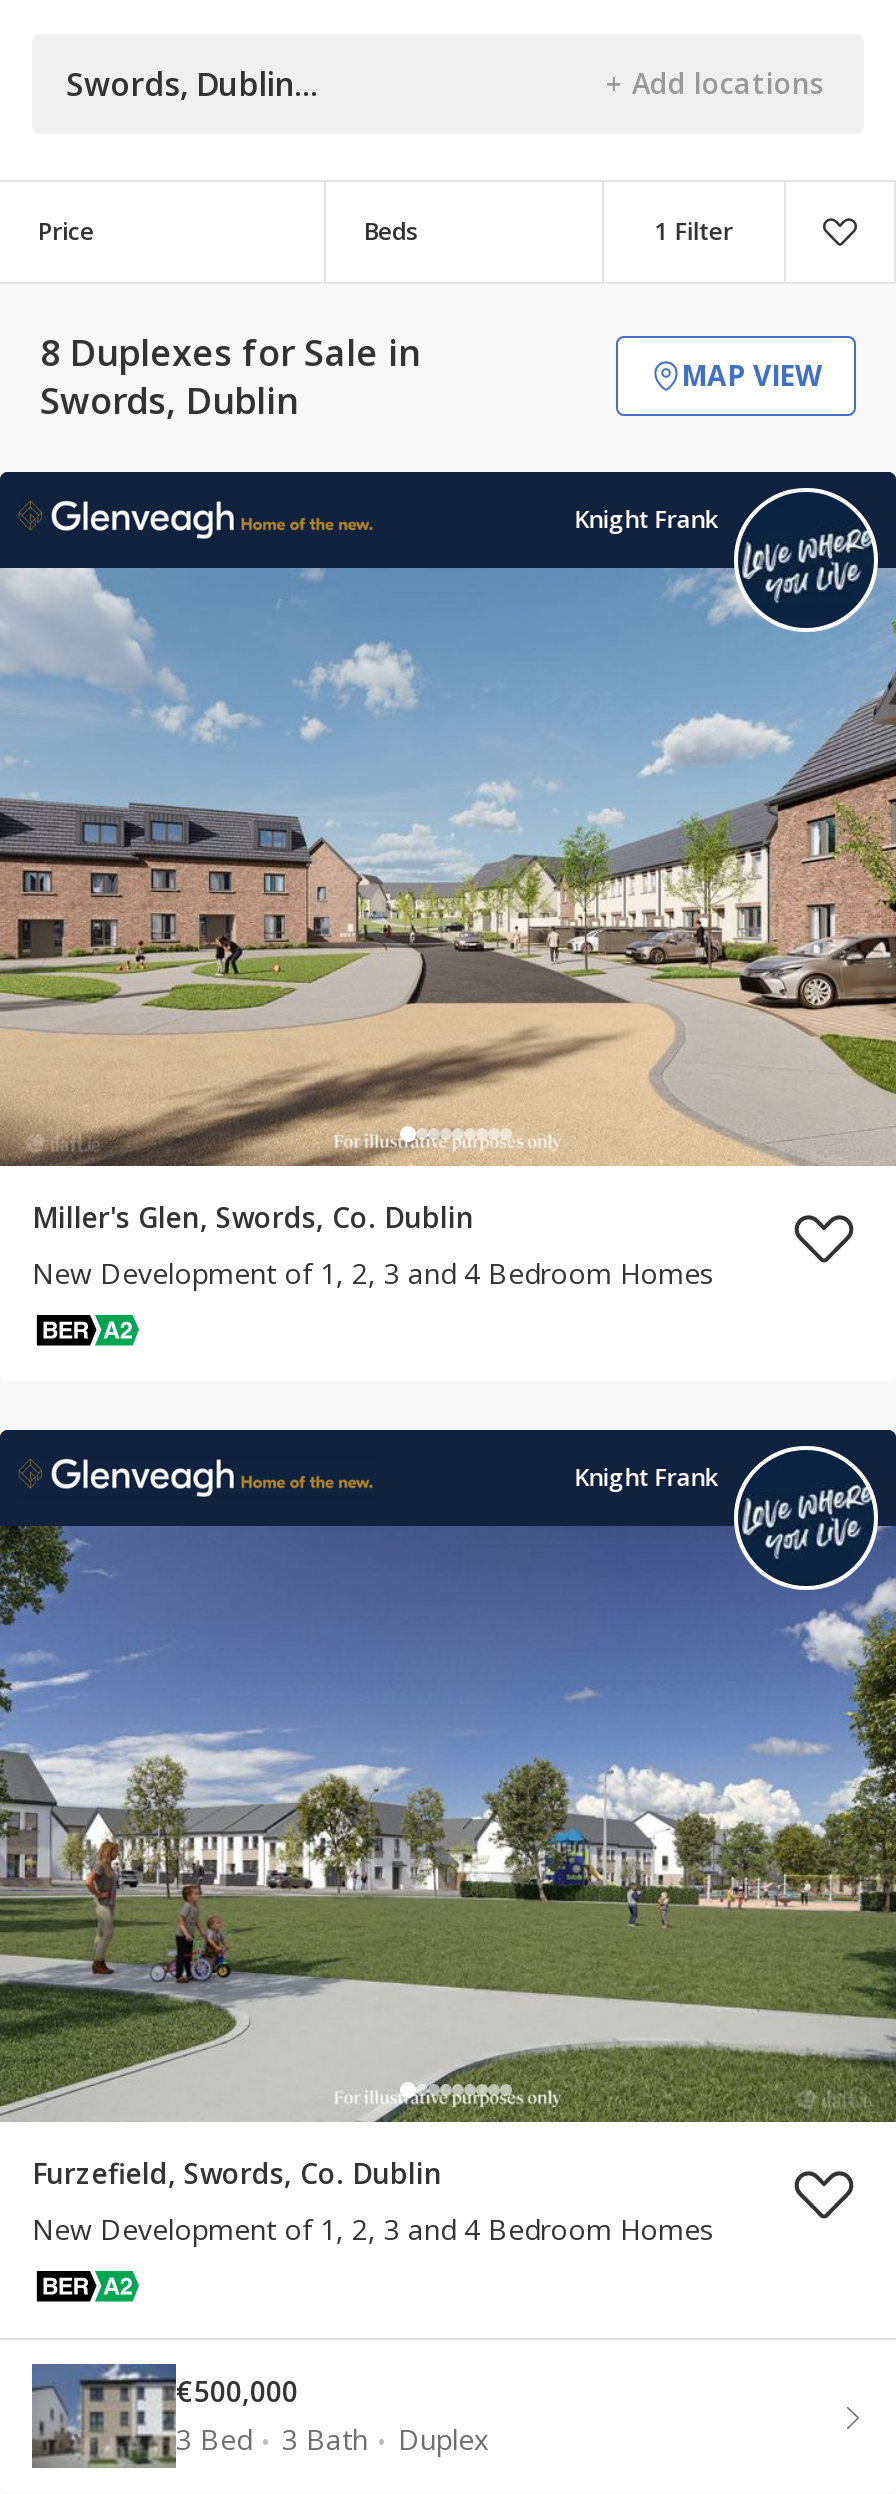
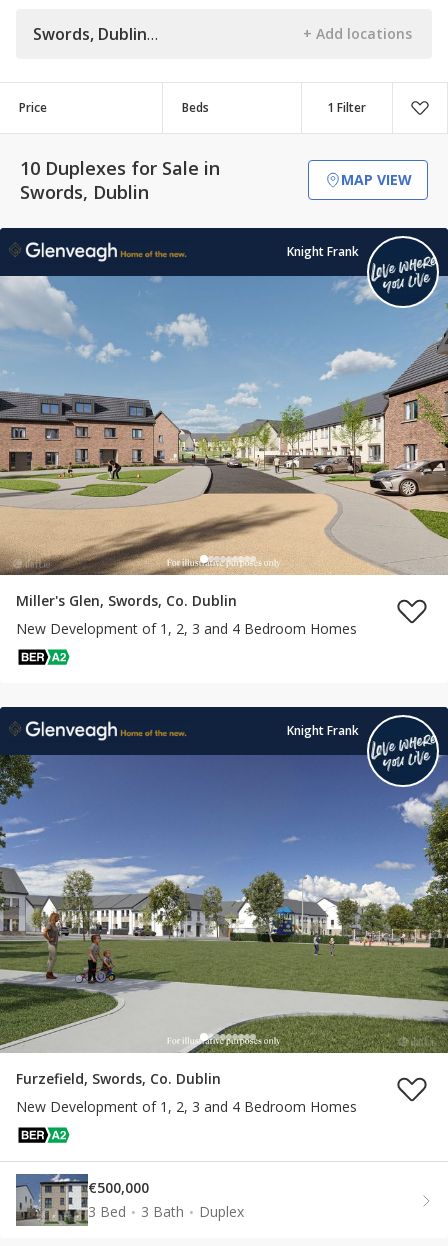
[40,328,420,376] 8 Duplexes for Sale in -> [20,156,220,180] 10 Duplexes for Sale in

